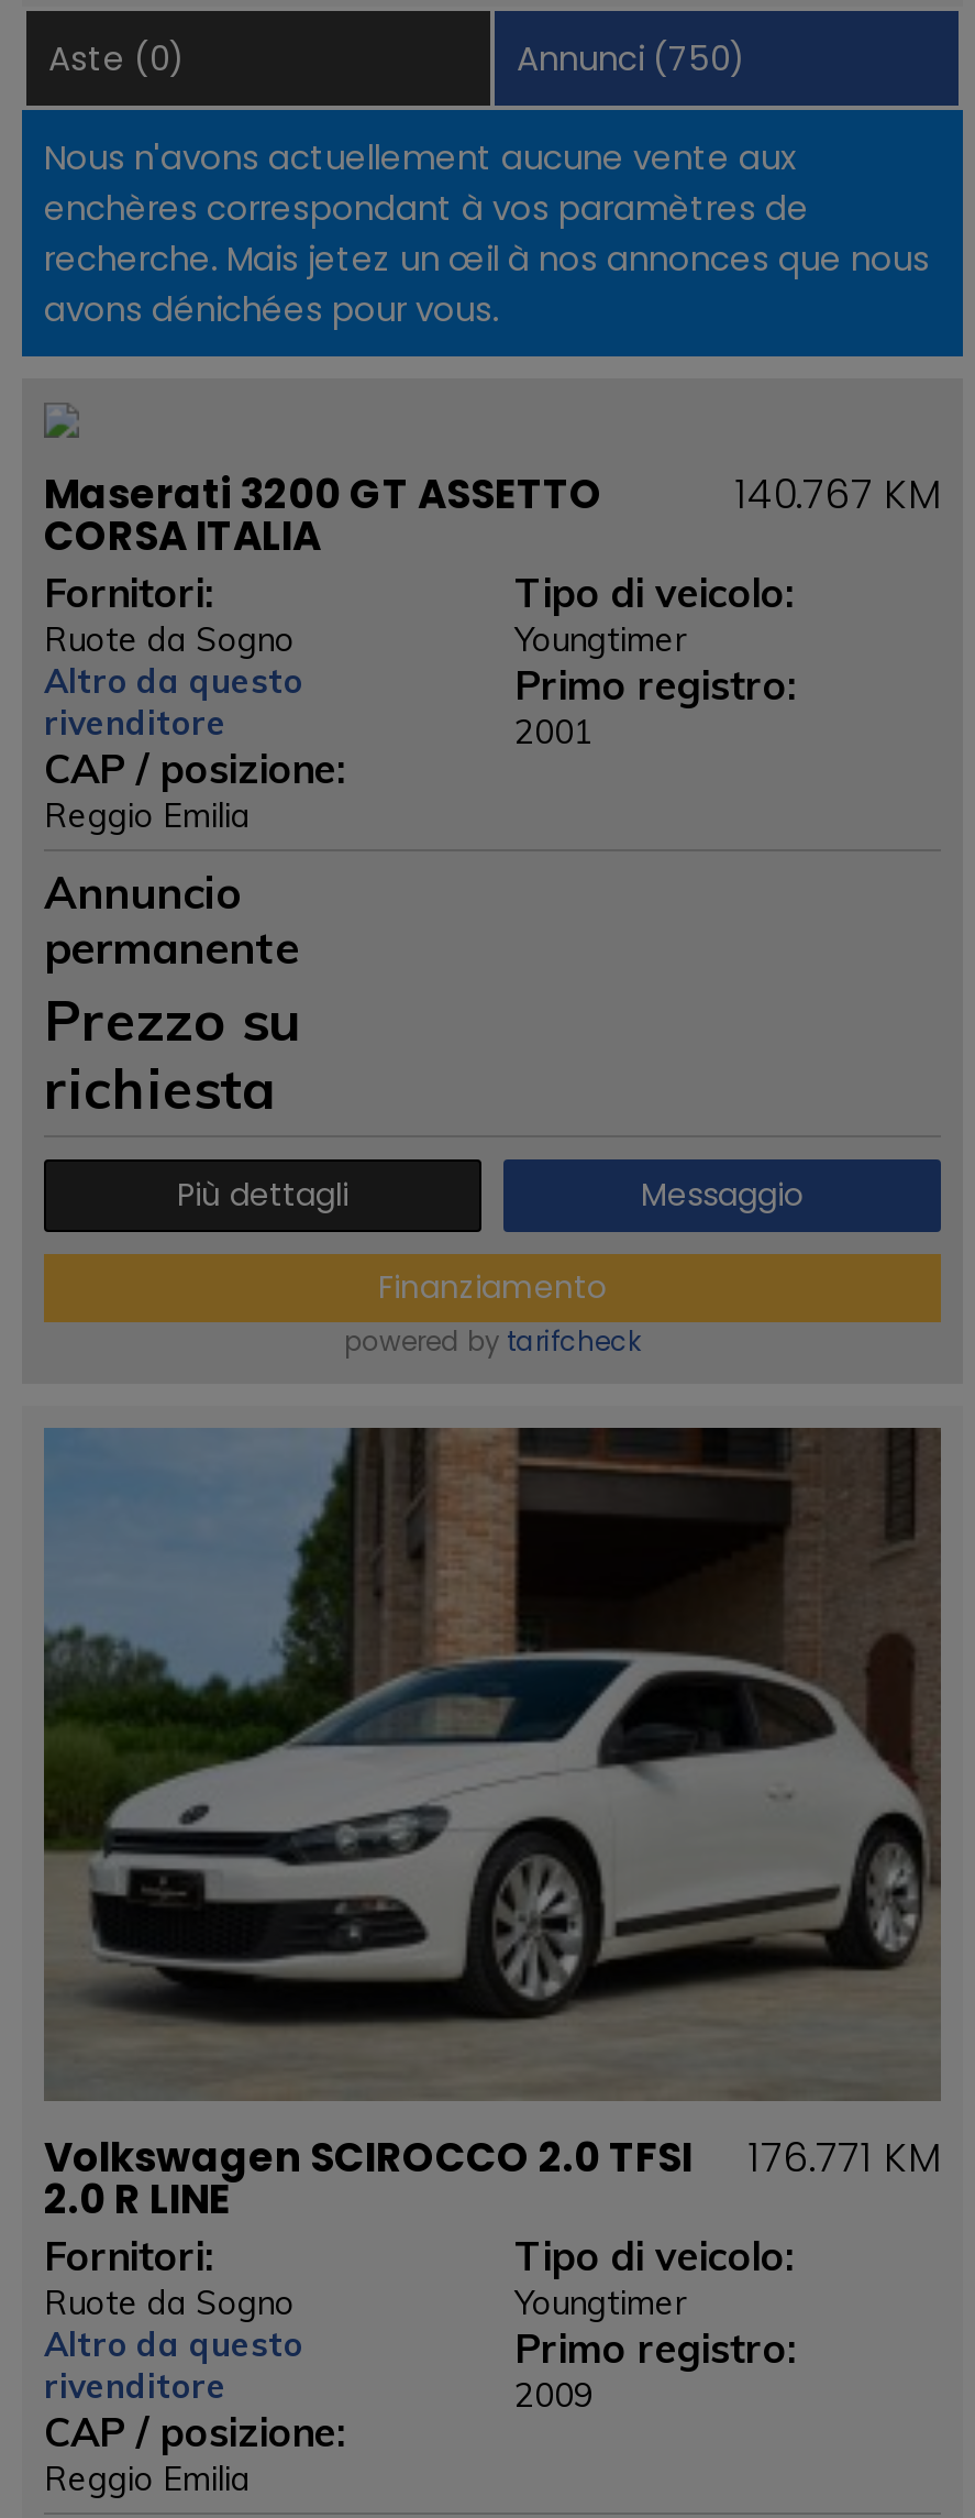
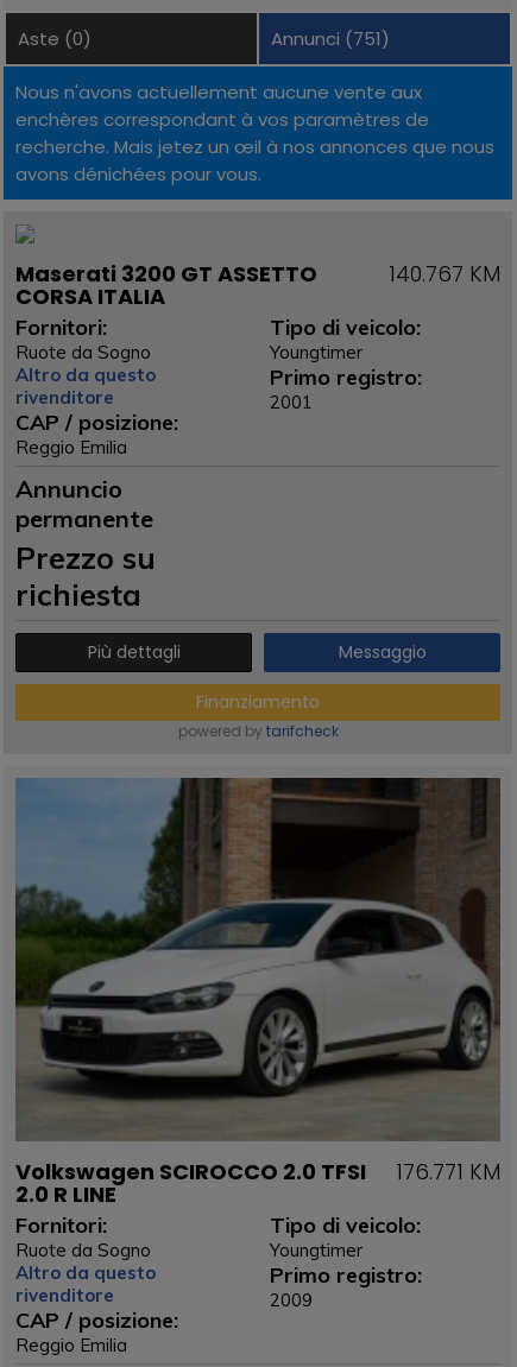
[517,35,745,81] Annunci (750) -> [271,26,390,51] Annunci (751)

